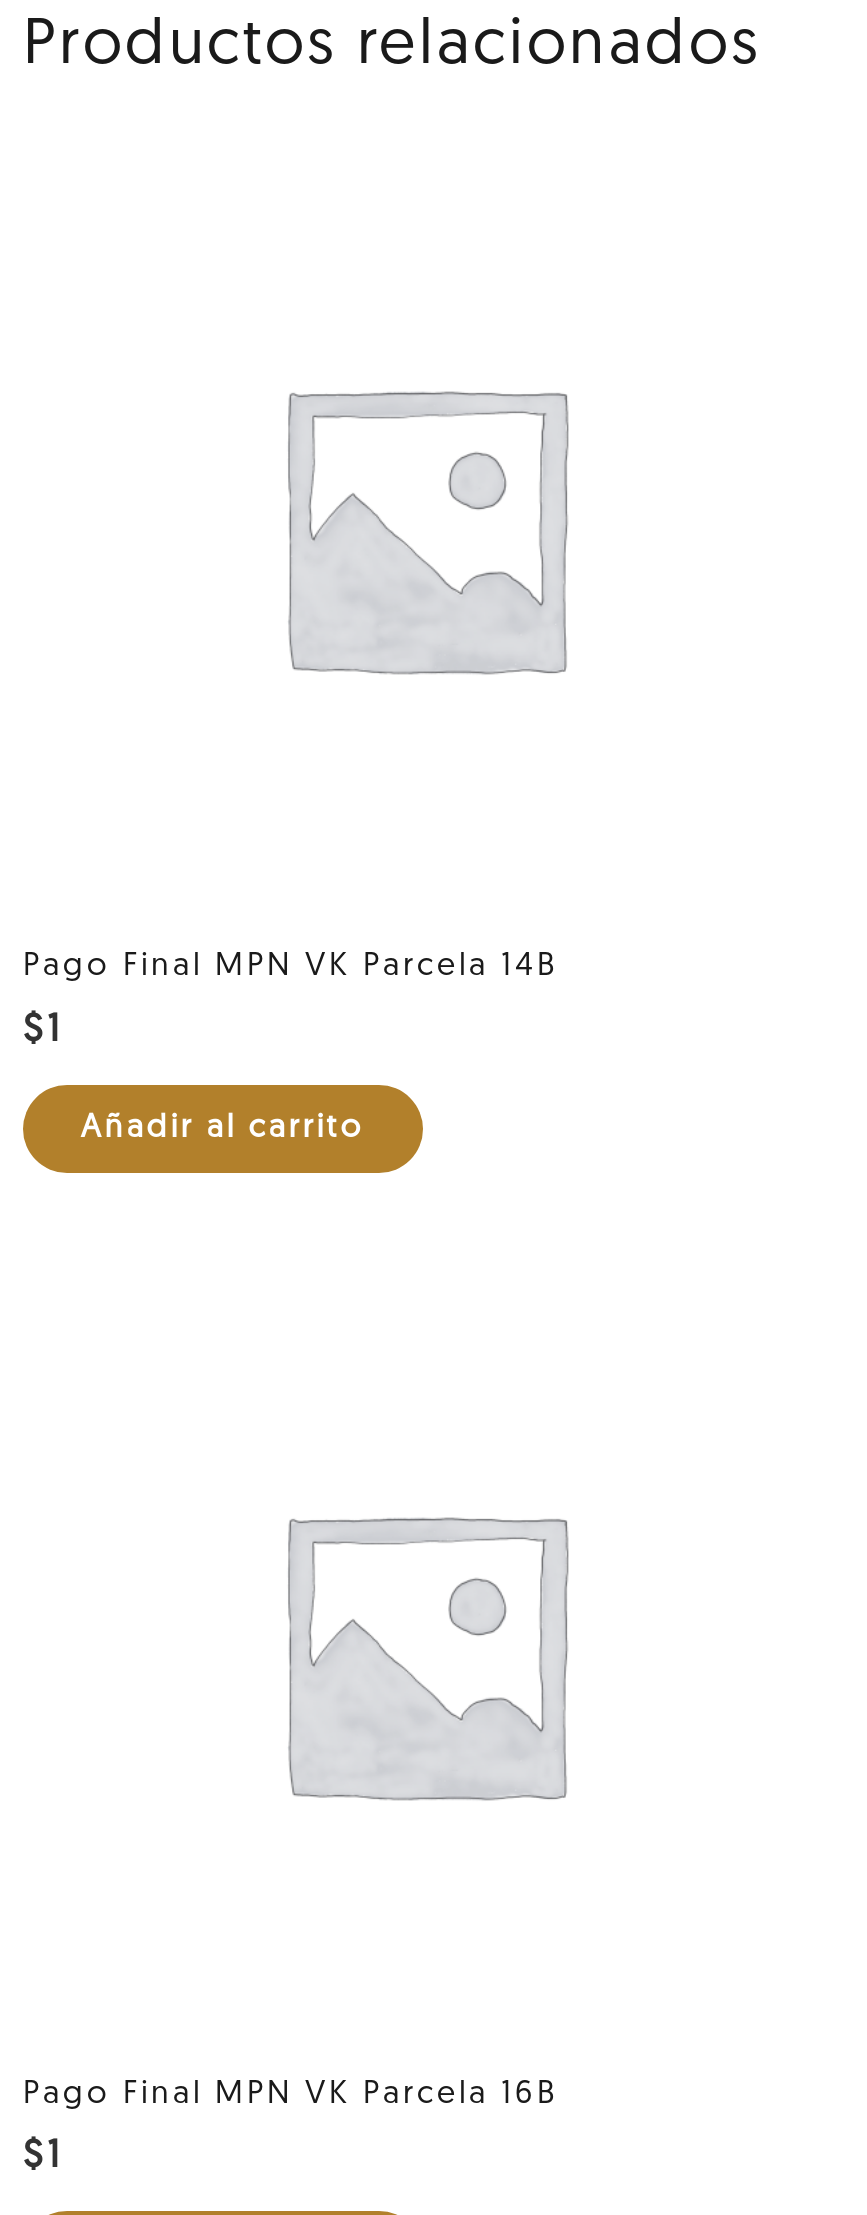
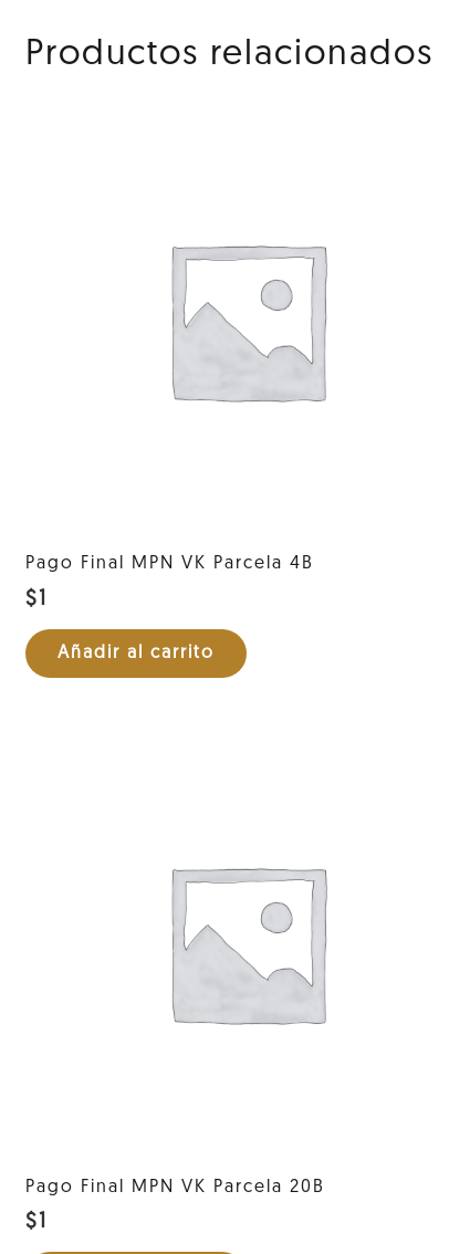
[23,952,559,984] Pago Final MPN VK Parcela 14B -> [25,556,314,573] Pago Final MPN VK Parcela 4B
[23,2078,559,2110] Pago Final MPN VK Parcela 16B -> [25,1178,325,1196] Pago Final MPN VK Parcela 20B

